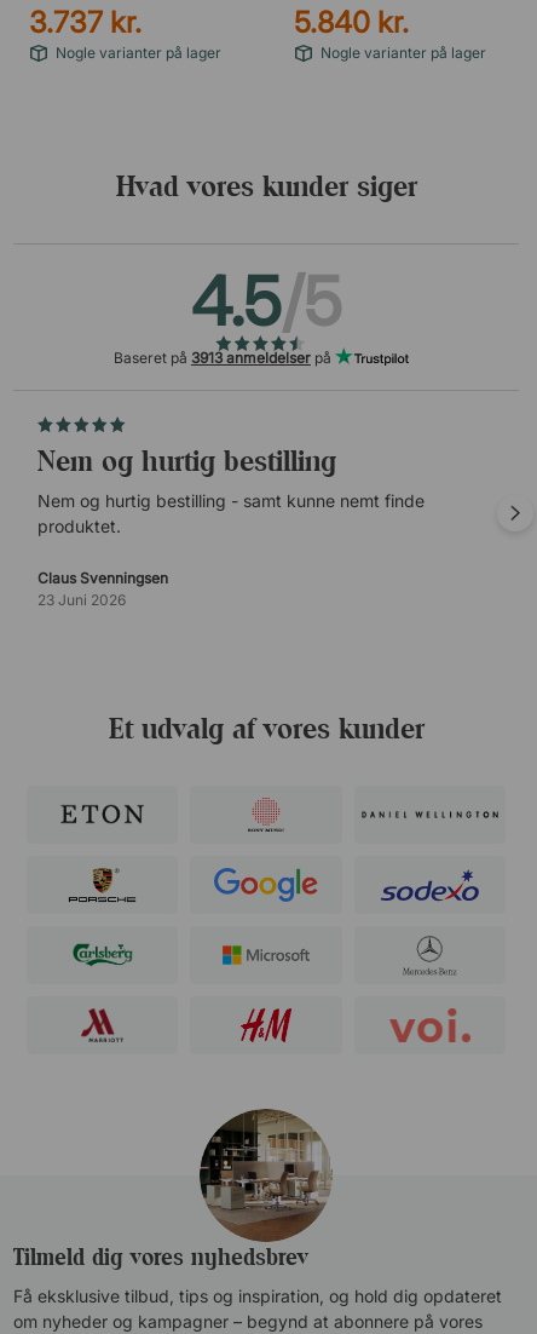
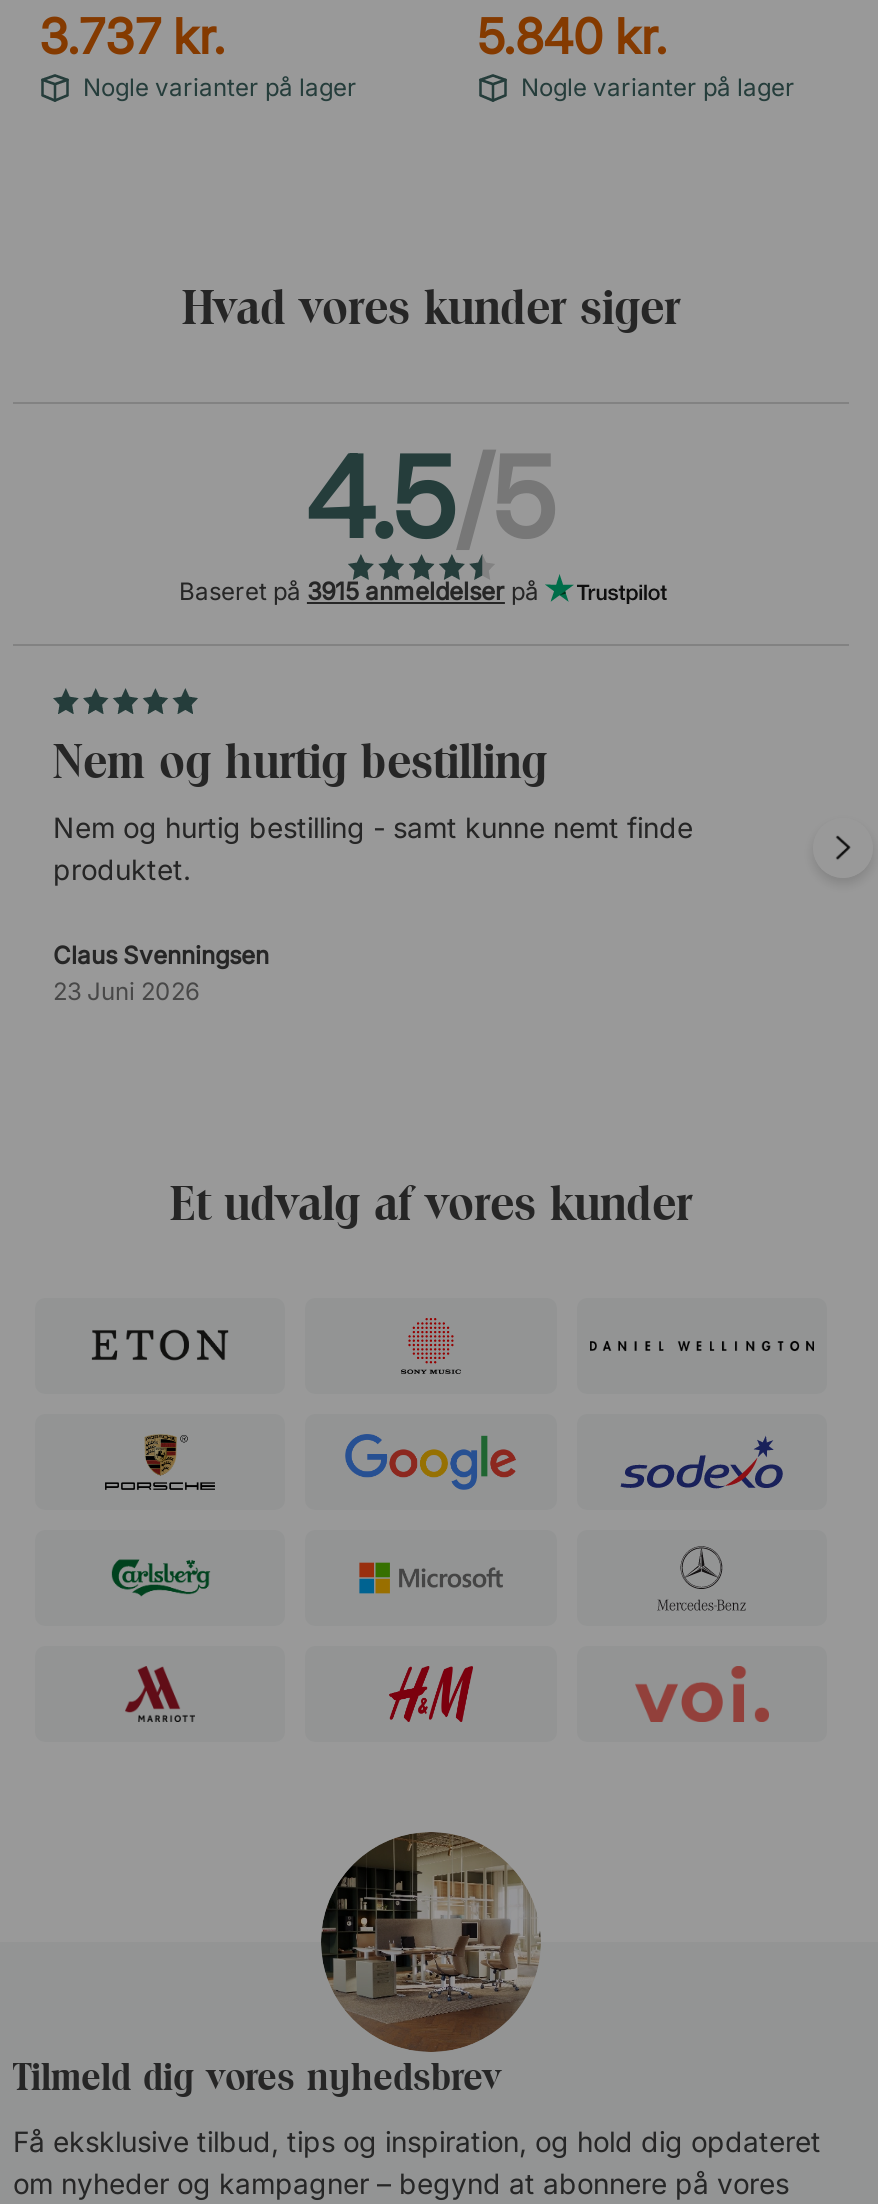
[114,349,335,367] Baseret på 3913 anmeldelser på -> [179,576,545,606] Baseret på 3915 anmeldelser på

